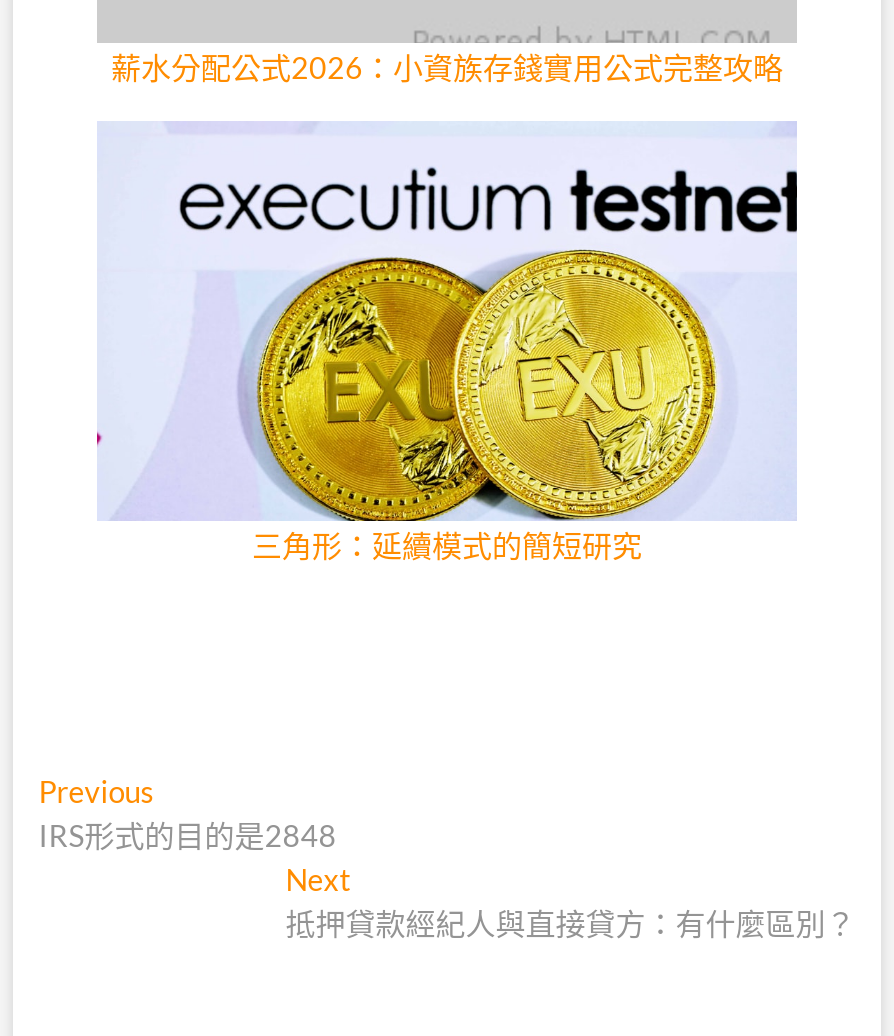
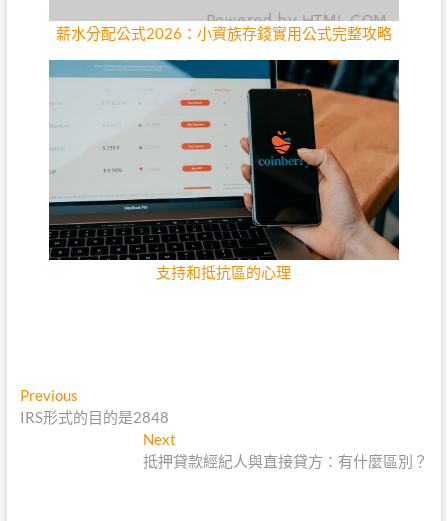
[95,121,799,563] [image] | 三角形：延續模式的簡短研究 -> [48,59,400,281] [image] | 支持和抵抗區的心理

